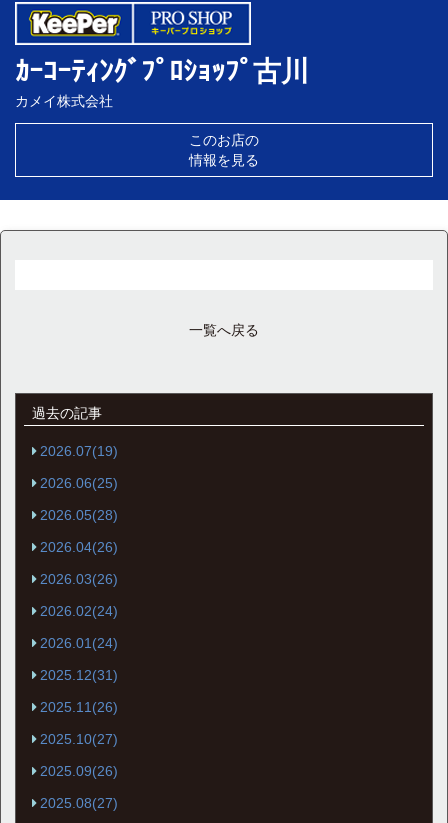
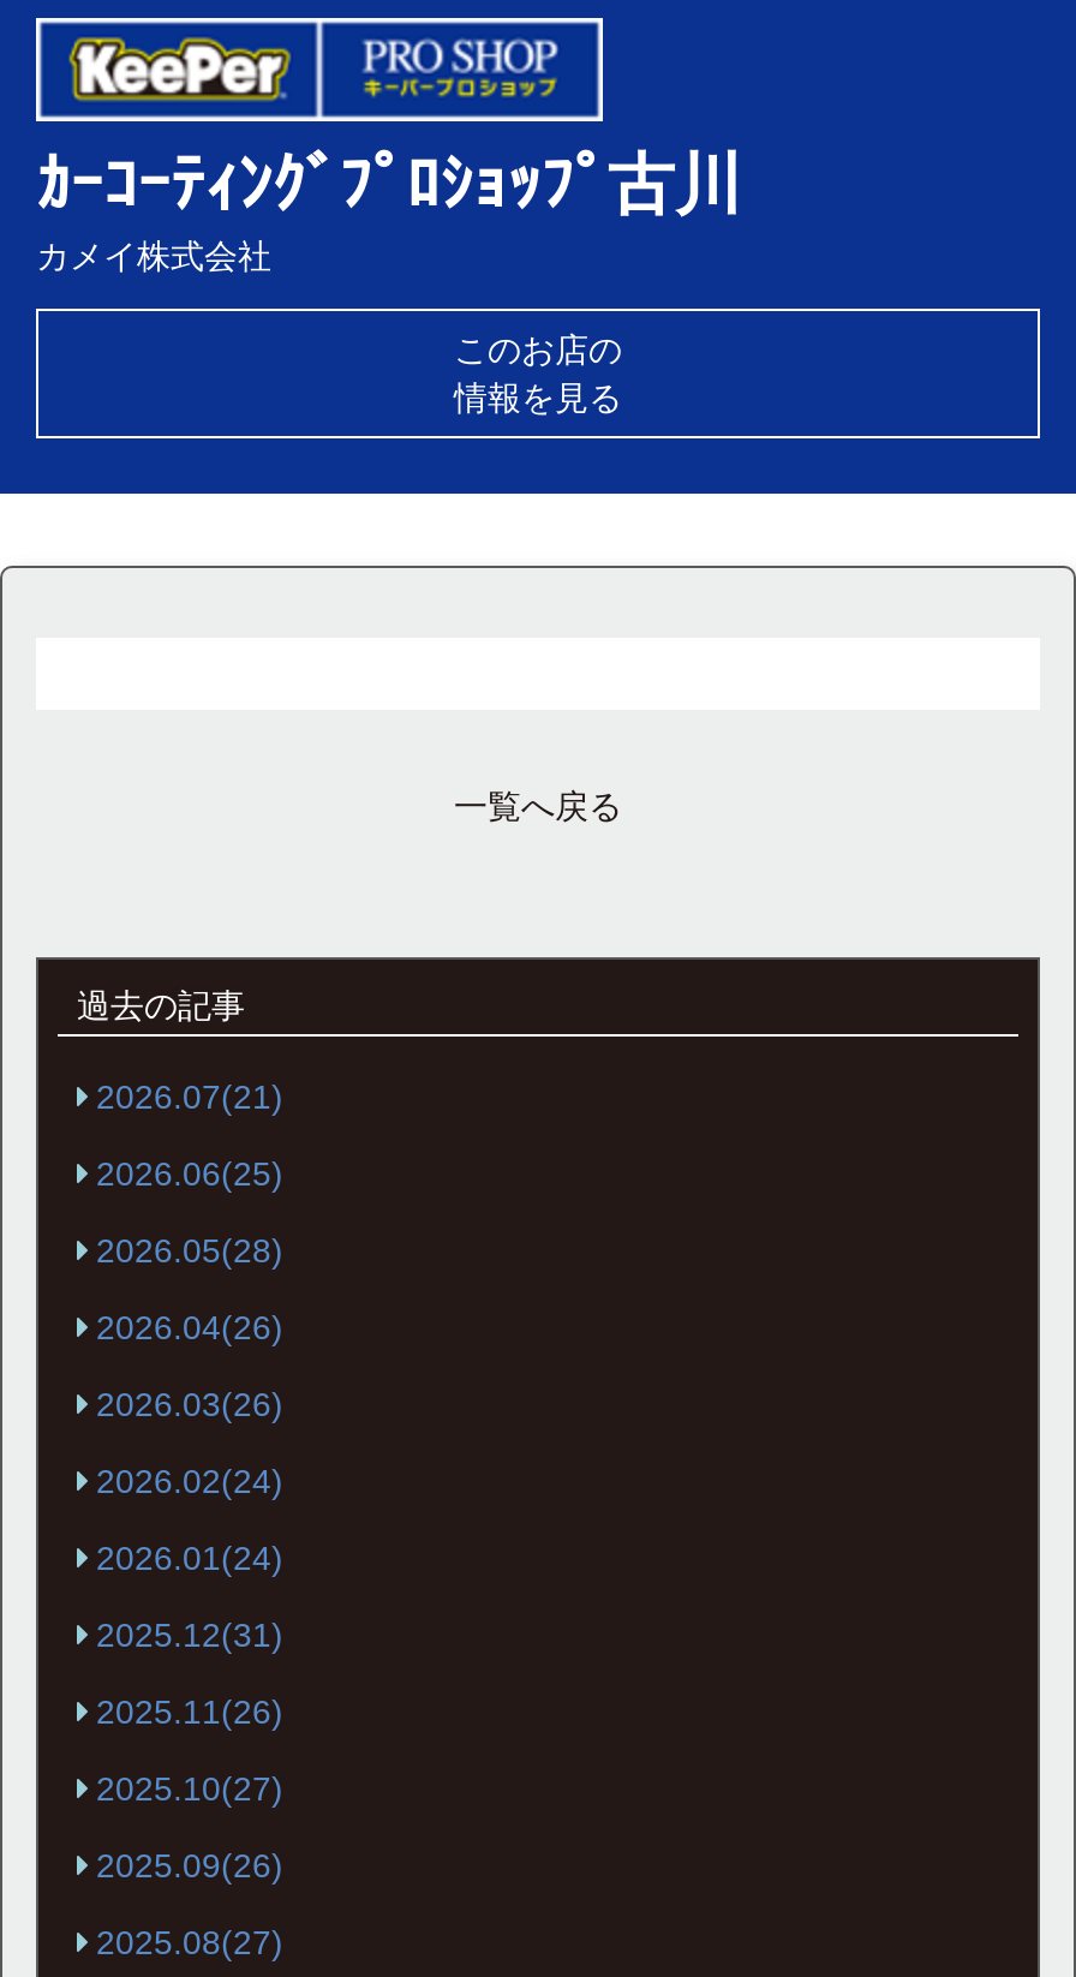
[40,443,118,459] 2026.07(19) -> [96,1077,283,1116] 2026.07(21)

